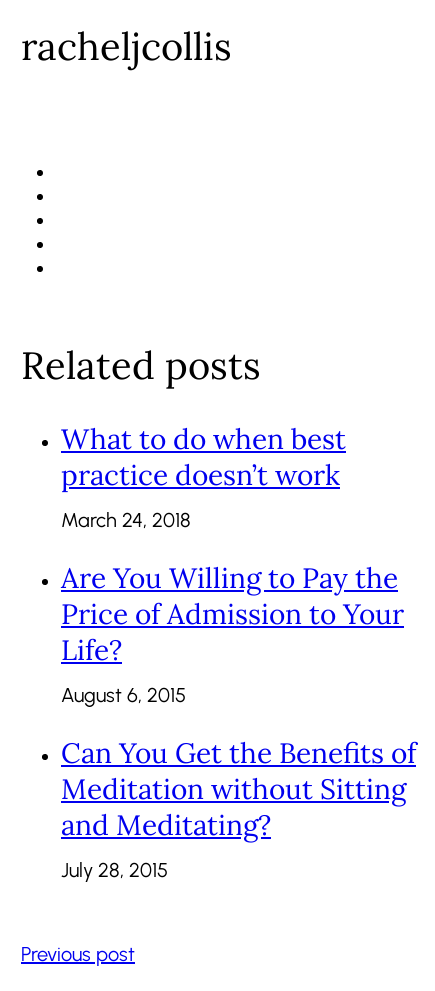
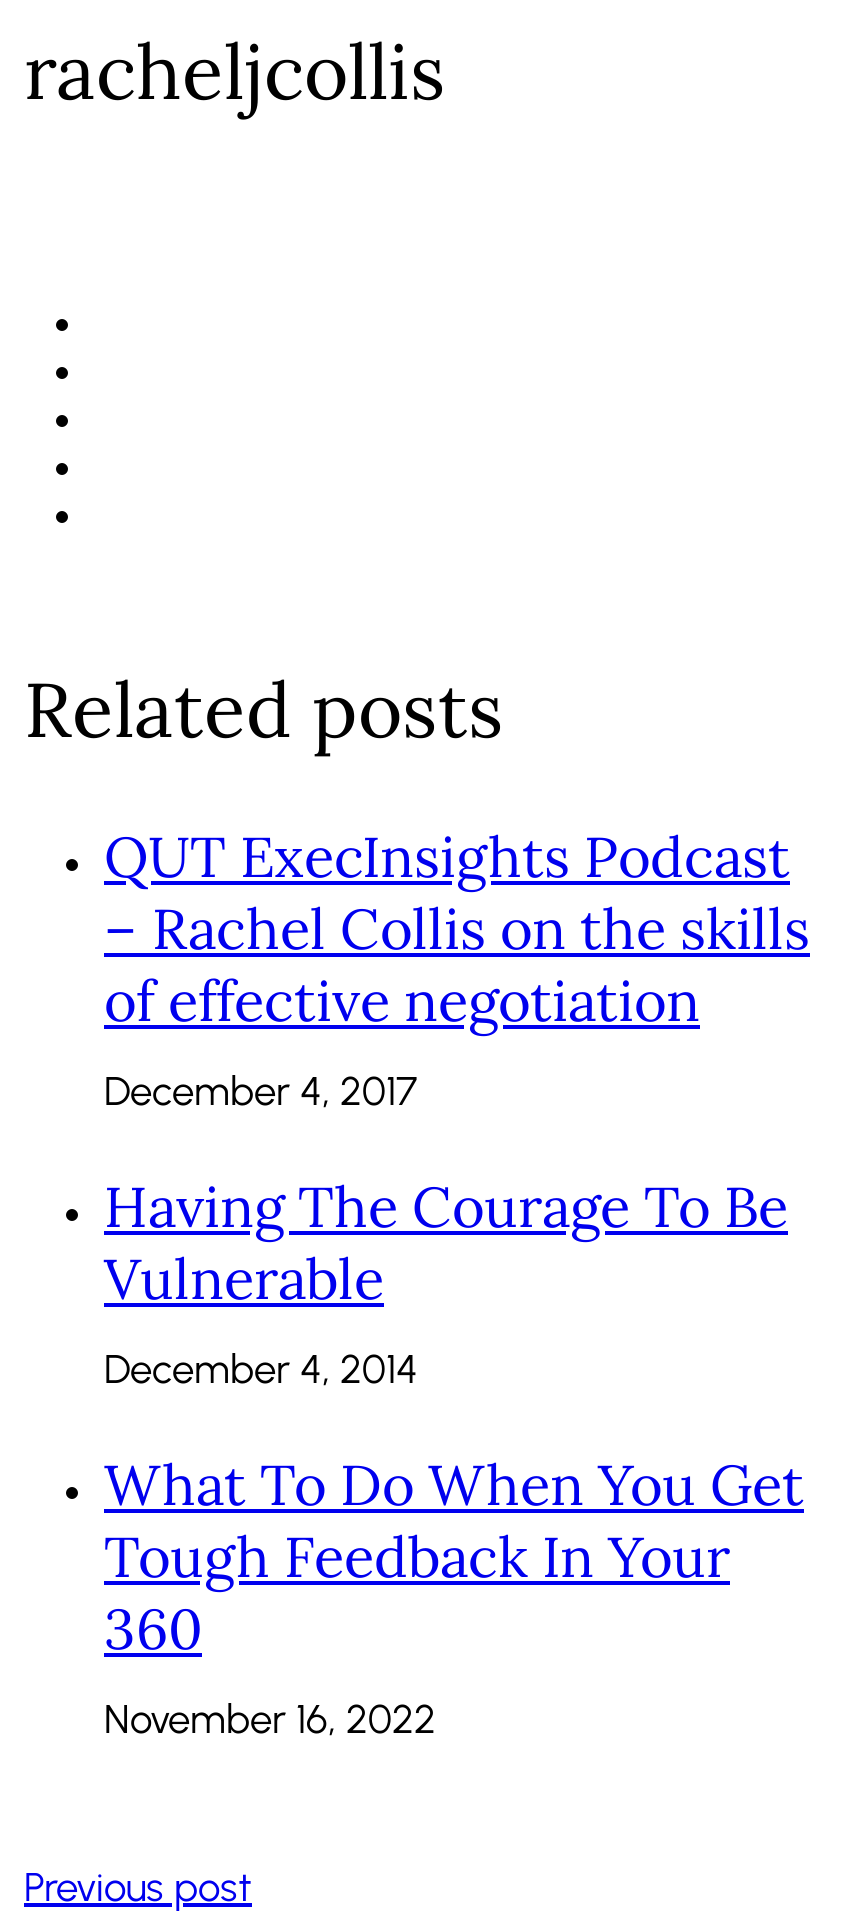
[61,421,346,532] What to do when best | practice doesn’t work | March 24, 2018 -> [104,820,810,1114] QUT ExecInsights Podcast | – Rachel Collis on the skills | of effective negotiation | December 4, 2017
[61,560,404,707] Are You Willing to Pay the | Price of Admission to Your | Life? | August 6, 2015 -> [104,1170,788,1392] Having The Courage To Be | Vulnerable | December 4, 2014
[61,735,416,882] Can You Get the Benefits of | Meditation without Sitting | and Meditating? | July 28, 2015 -> [104,1448,804,1742] What To Do When You Get | Tough Feedback In Your | 360 | November 16, 2022

